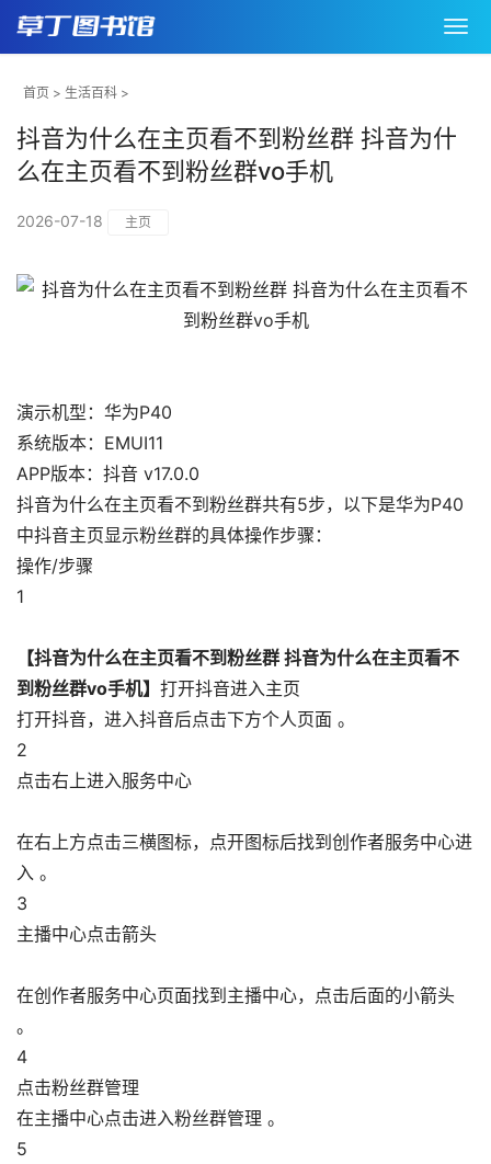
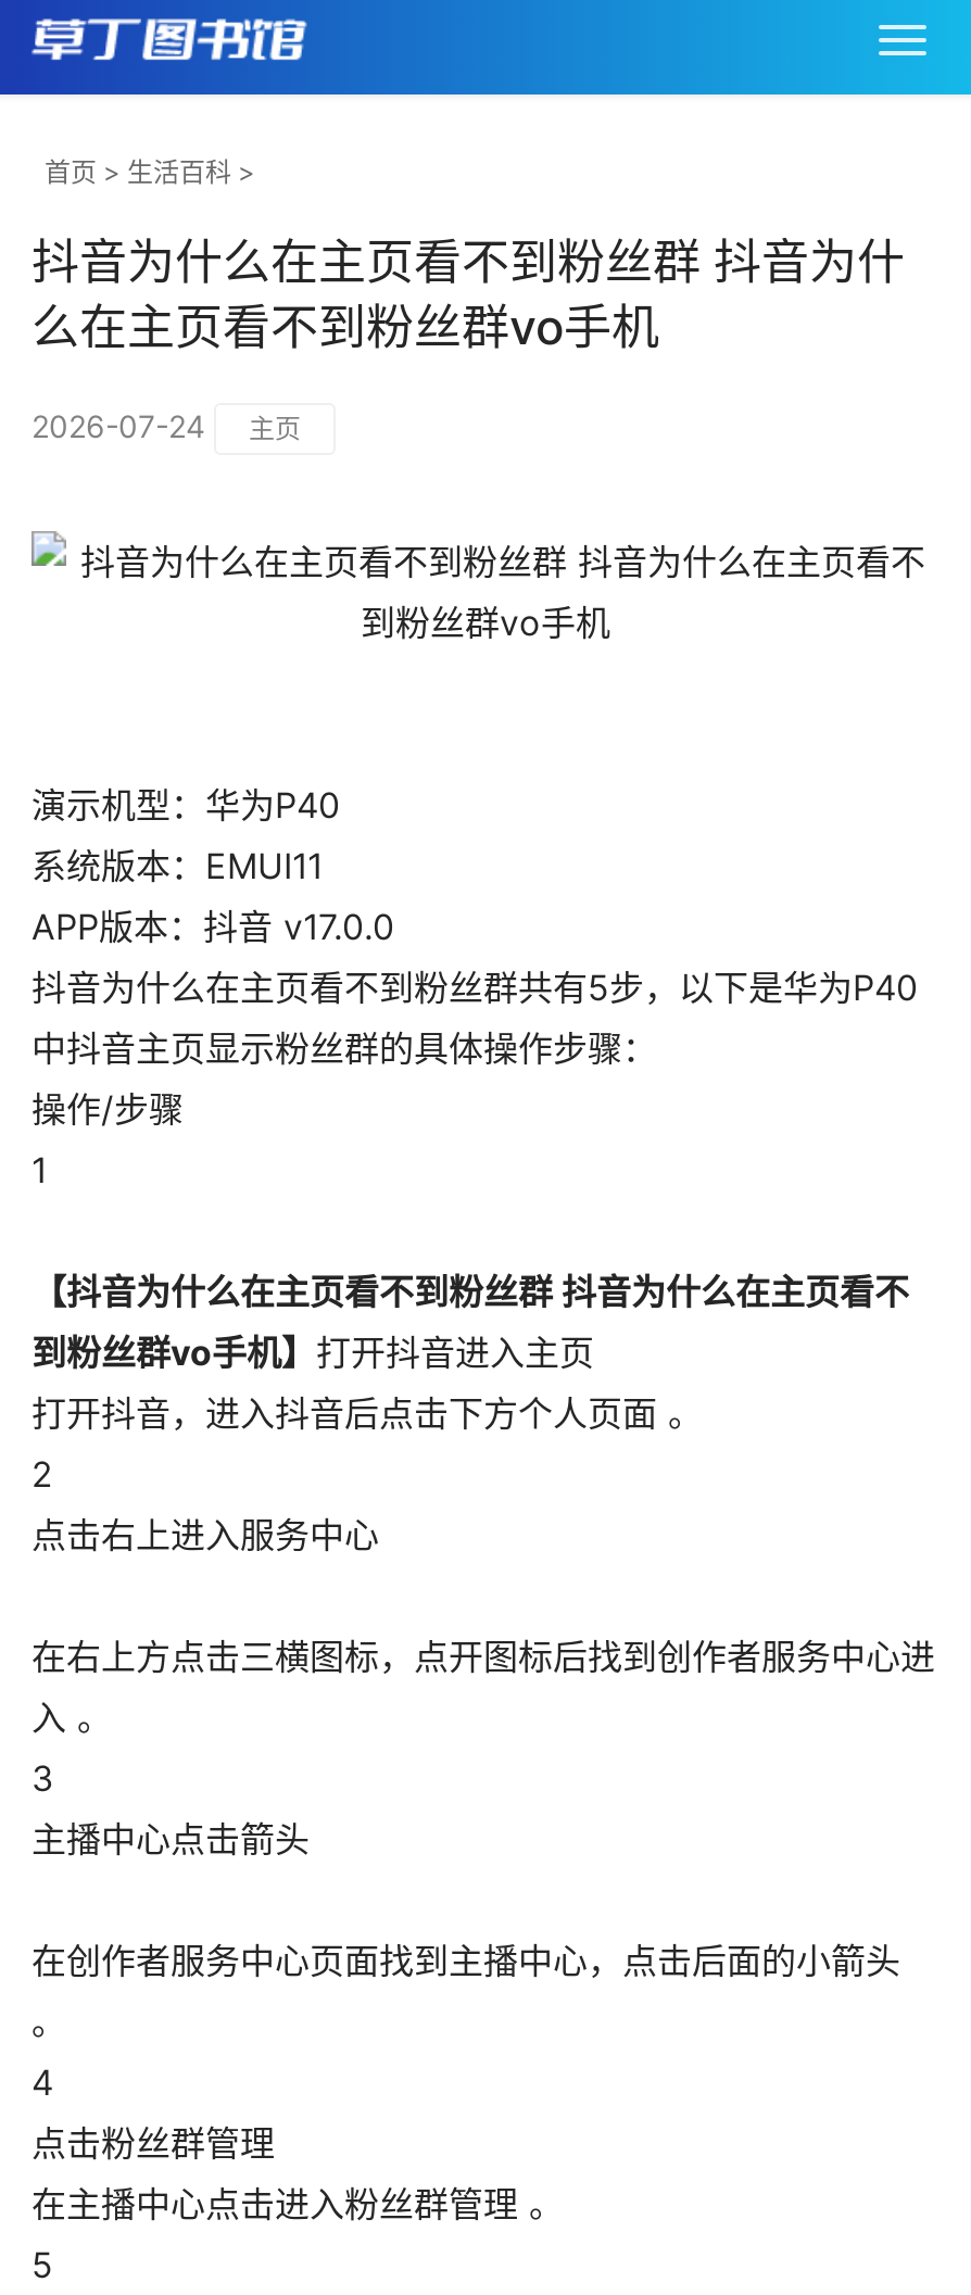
[16,212,151,230] 2026-07-18 主页 -> [31,407,301,444] 2026-07-24 主页

